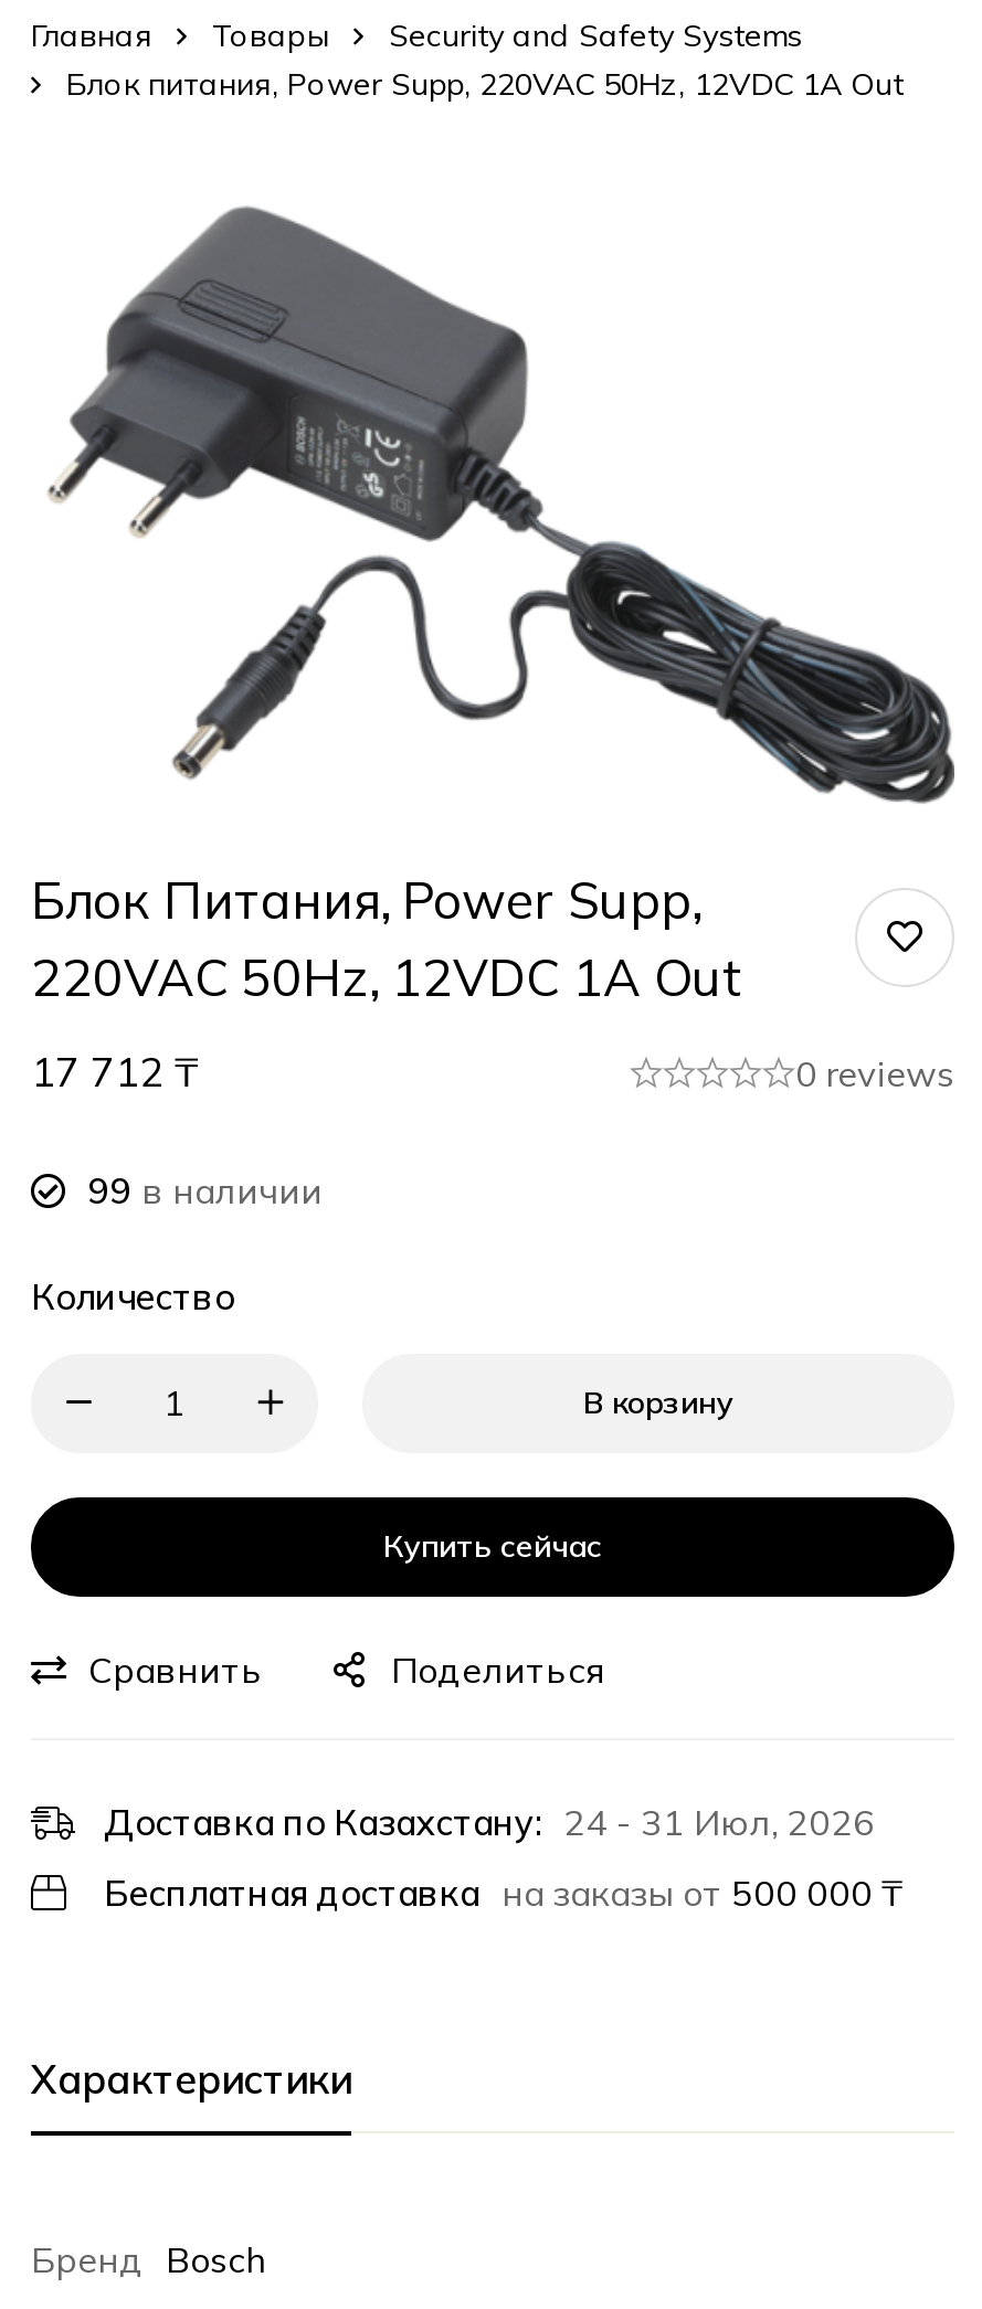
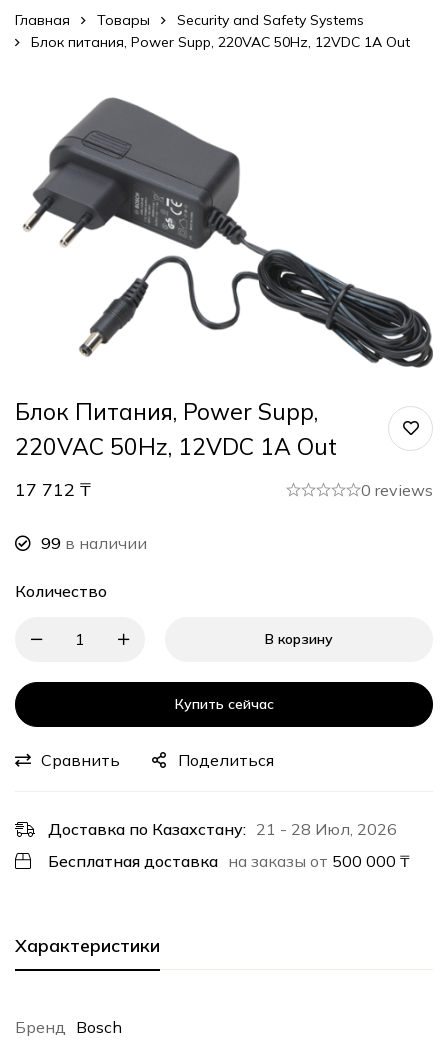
[104,1799,875,1844] Доставка по Казахстану: 24 - 31 Июл, 2026 -> [48,819,397,839] Доставка по Казахстану: 21 - 28 Июл, 2026

